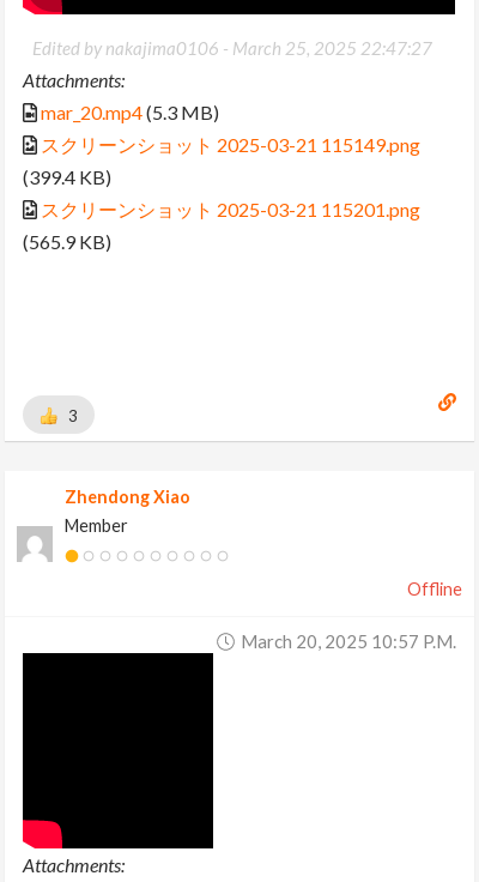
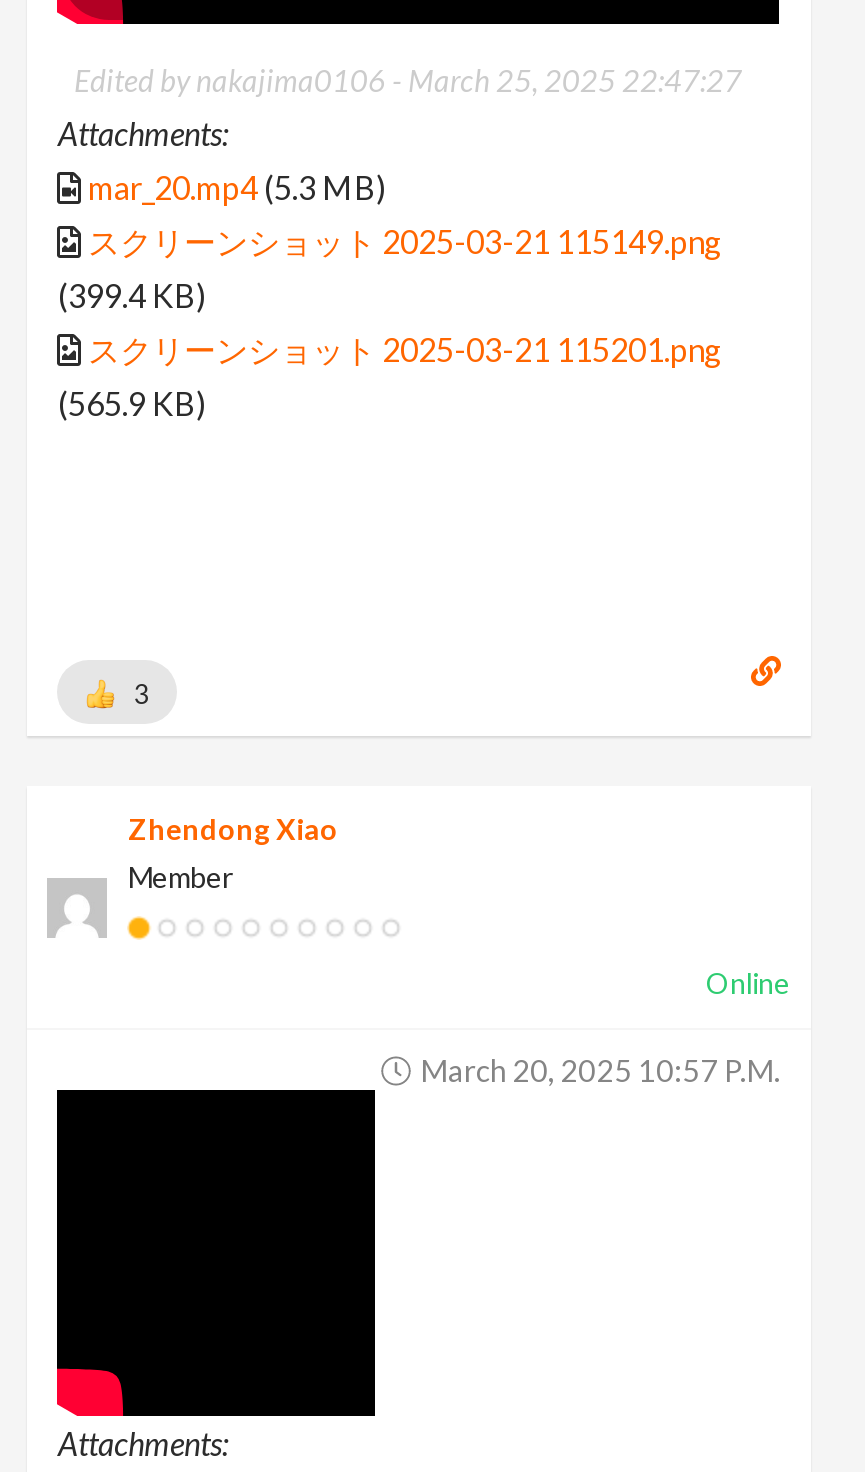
[407,579,462,599] Offline -> [706,966,790,1000] Online

